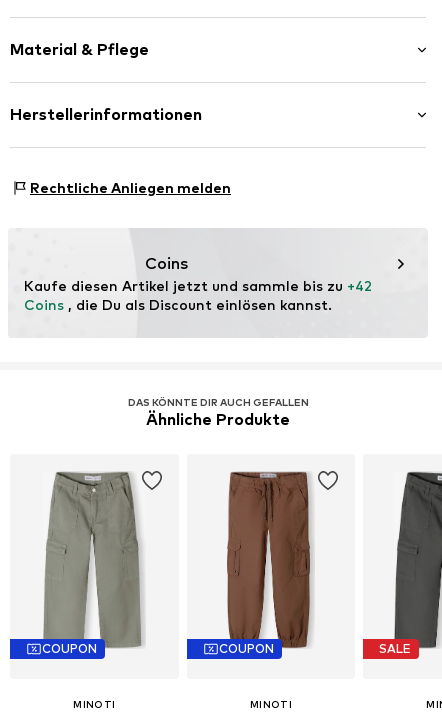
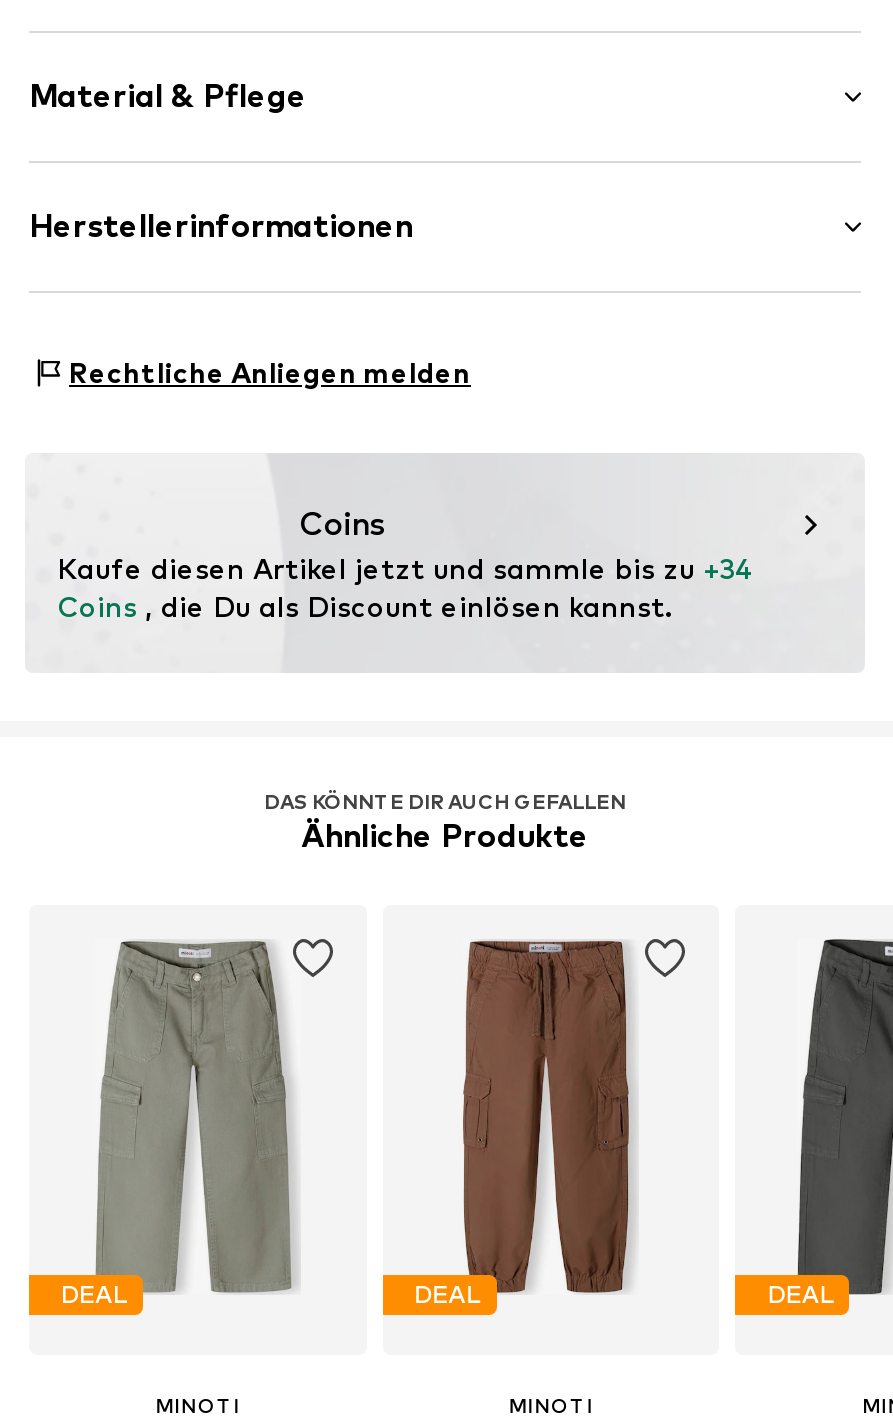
[24,277,372,294] Kaufe diesen Artikel jetzt und sammle bis zu +42 -> [57,551,753,585] Kaufe diesen Artikel jetzt und sammle bis zu +34
[42,641,97,656] COUPON -> [61,1280,127,1310] DEAL
[219,641,274,656] COUPON -> [414,1280,480,1310] DEAL
[379,641,411,656] SALE -> [768,1280,834,1310] DEAL

